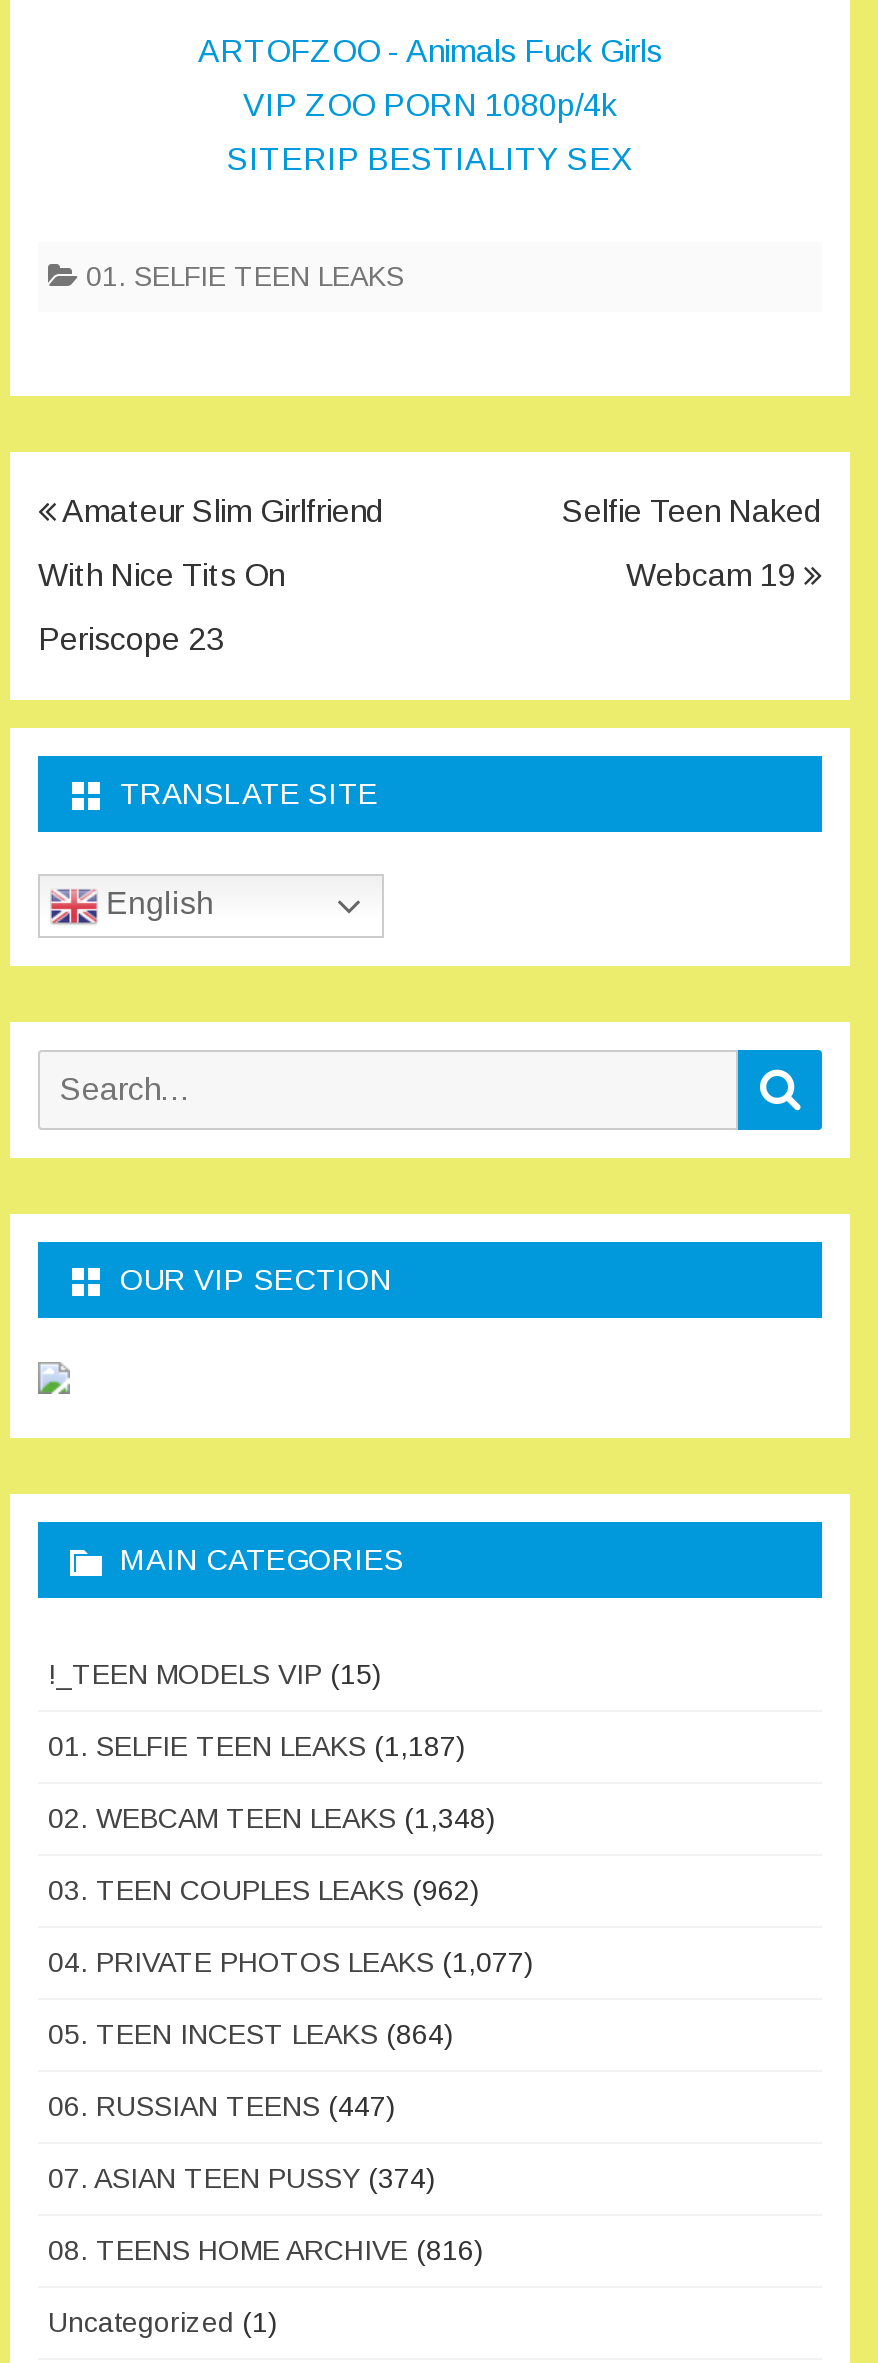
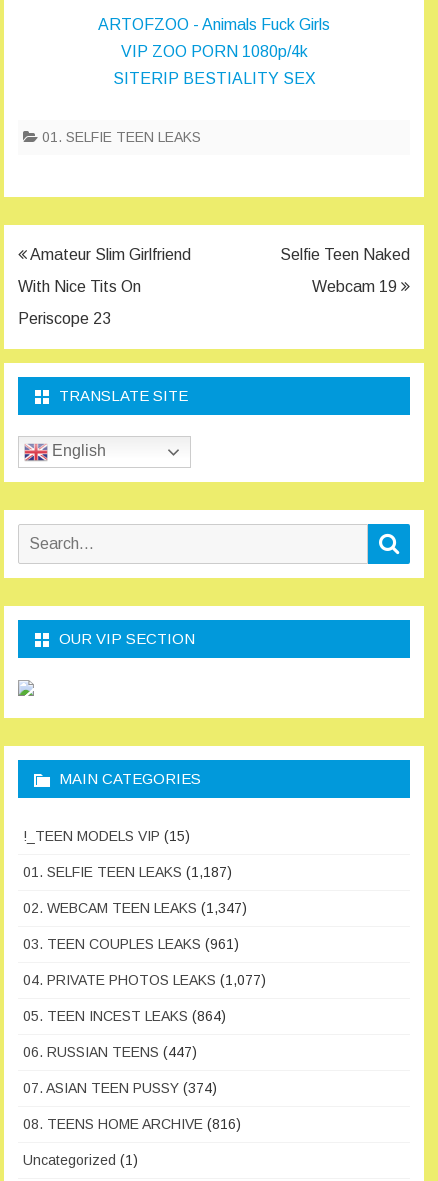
[48,1801,496,1833] 02. WEBCAM TEEN LEAKS (1,348) -> [23,900,247,916] 02. WEBCAM TEEN LEAKS (1,347)
[48,1873,480,1905] 03. TEEN COUPLES LEAKS (962) -> [23,936,239,952] 03. TEEN COUPLES LEAKS (961)

